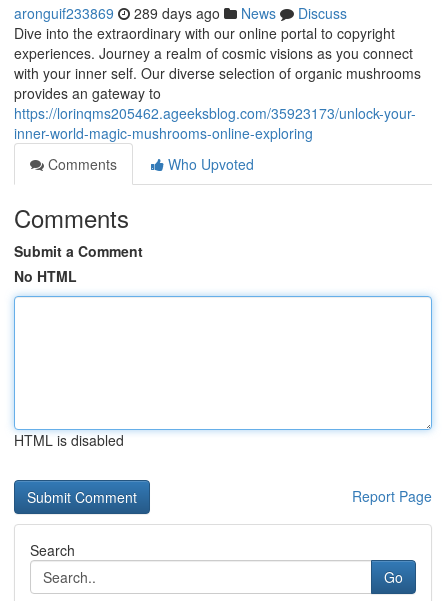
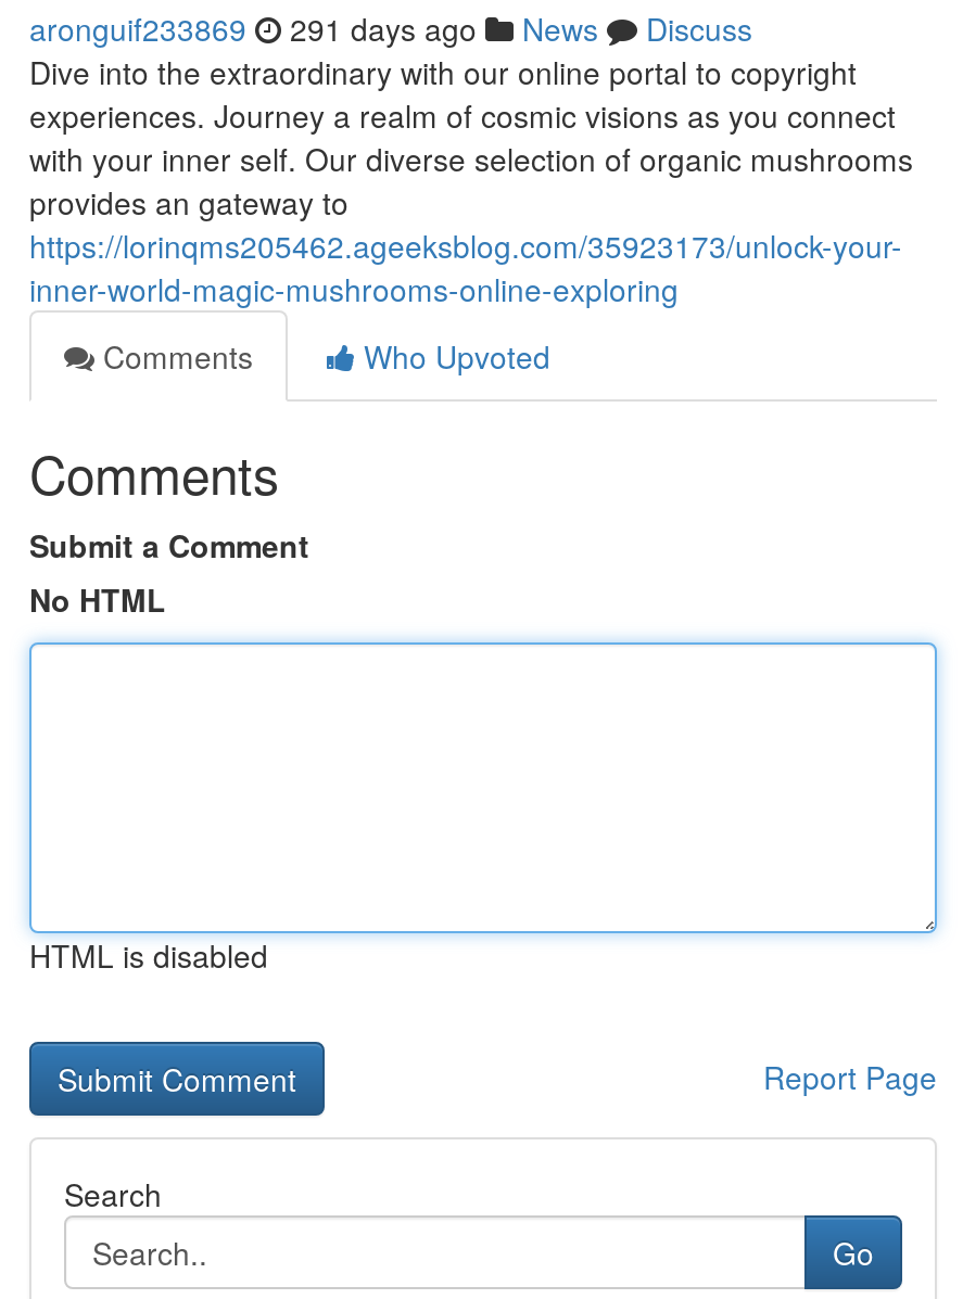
[14,3,347,23] aronguif233869 289 days ago News Discuss -> [29,7,752,50] aronguif233869 291 days ago News Discuss

